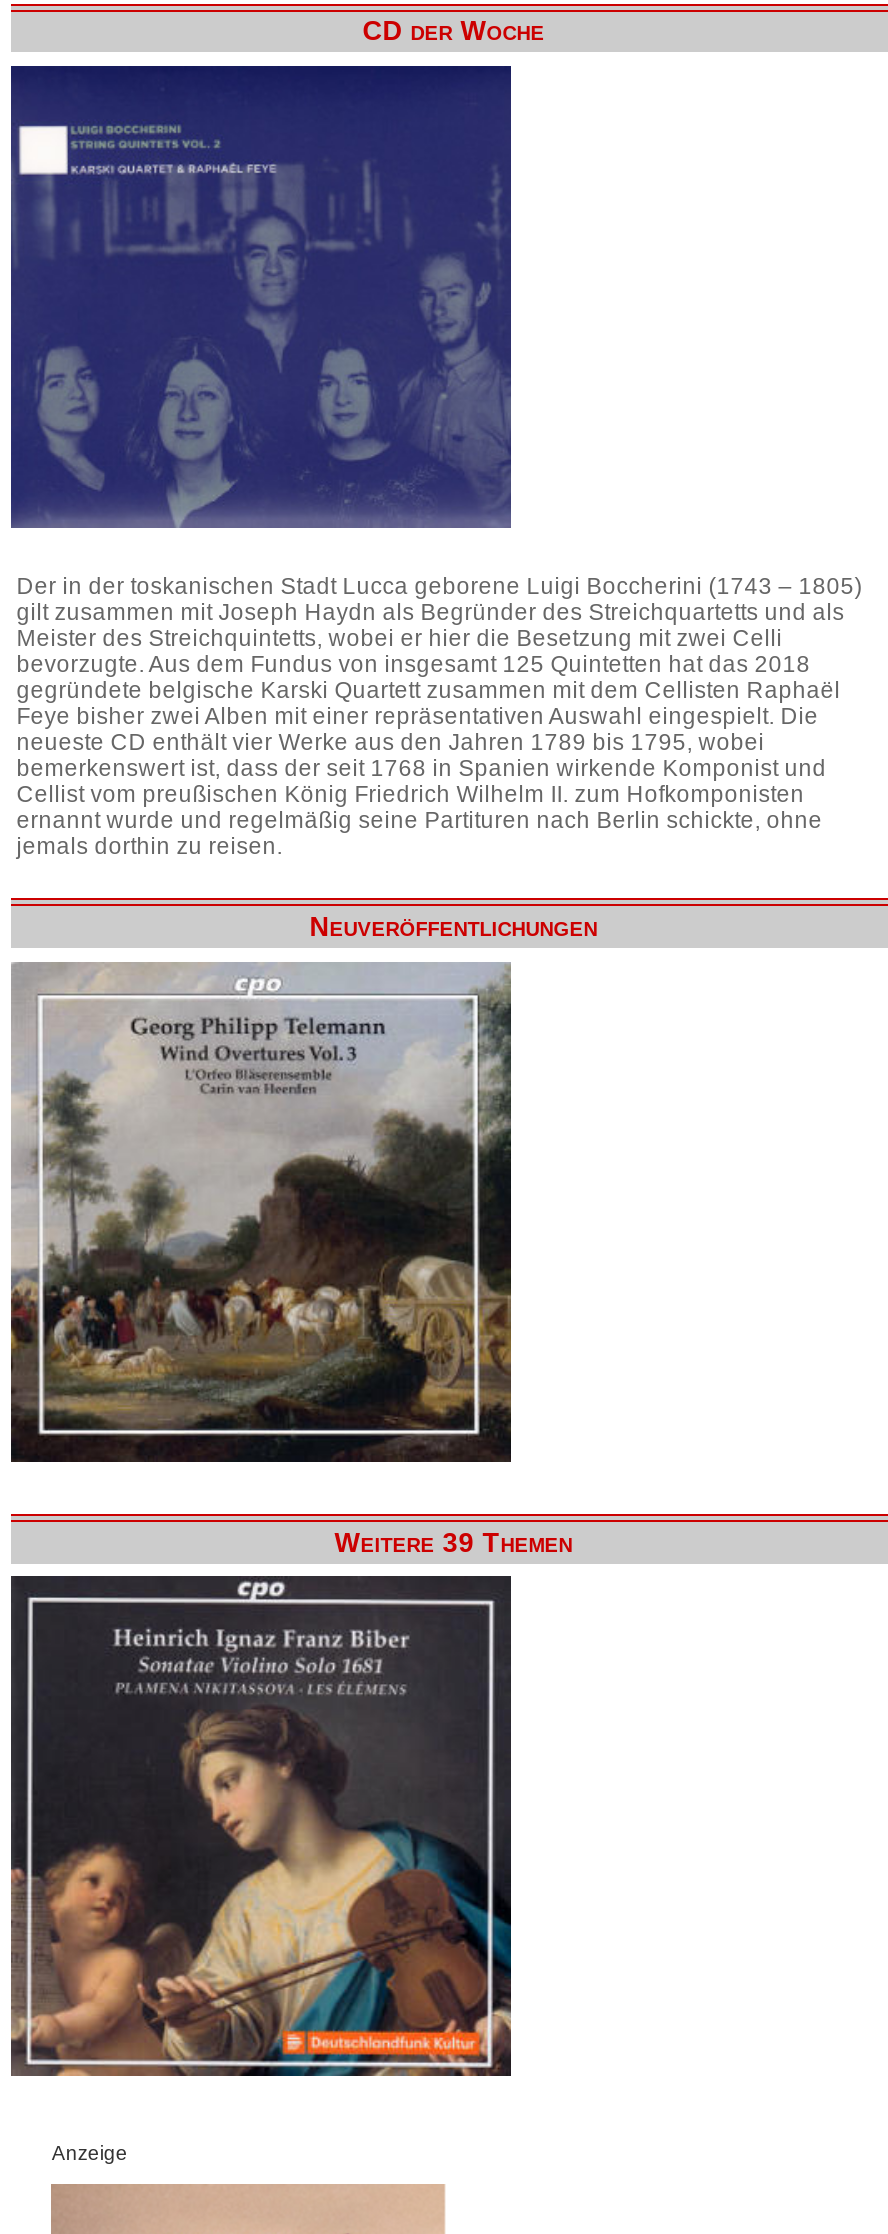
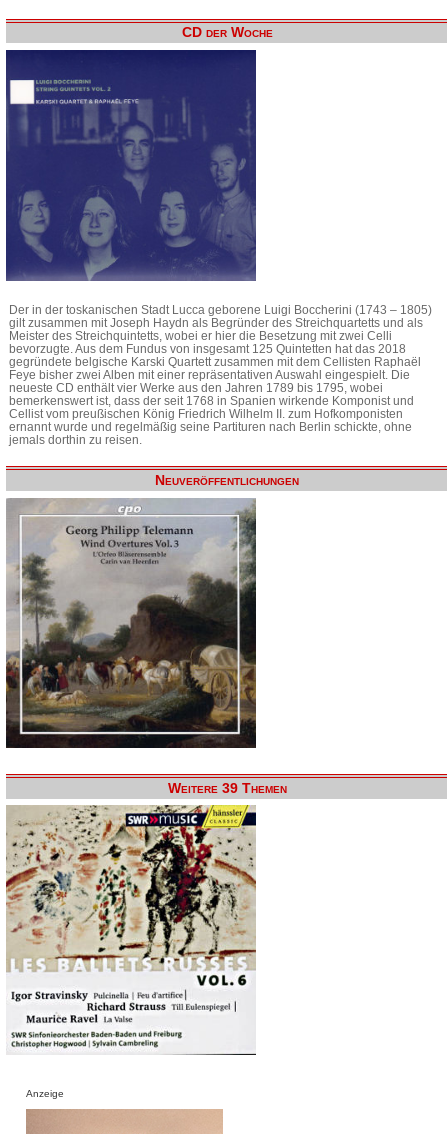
[9,1574,513,2078] [image] -> [5,804,257,1055] [image]

